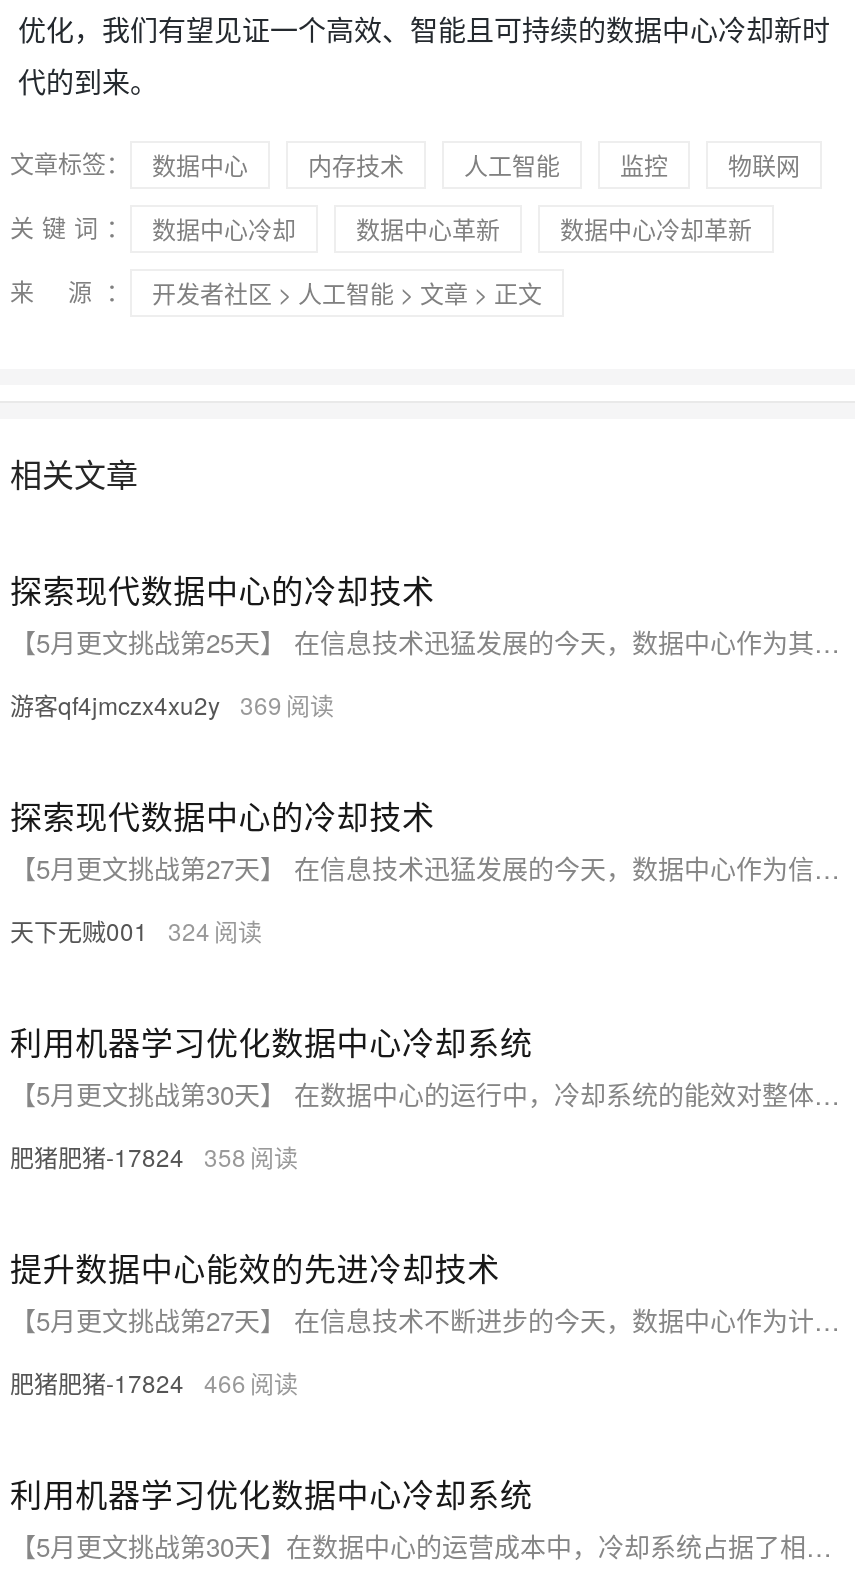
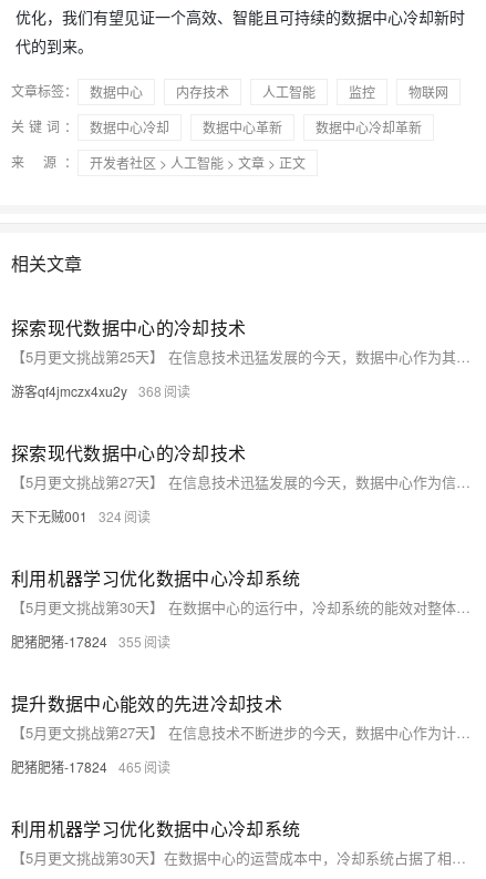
[10,687,282,721] 游客qf4jmczx4xu2y 369 -> [11,381,162,400] 游客qf4jmczx4xu2y 368
[10,1139,246,1173] 肥猪肥猪-17824 358 -> [11,632,142,651] 肥猪肥猪-17824 355
[10,1365,246,1399] 肥猪肥猪-17824 466 -> [11,757,142,776] 肥猪肥猪-17824 465

